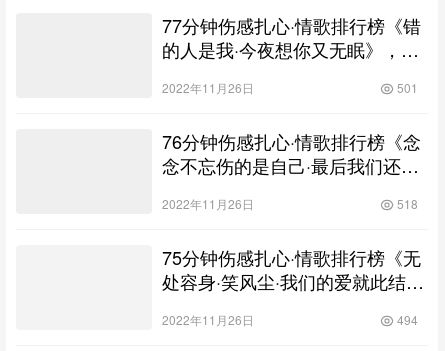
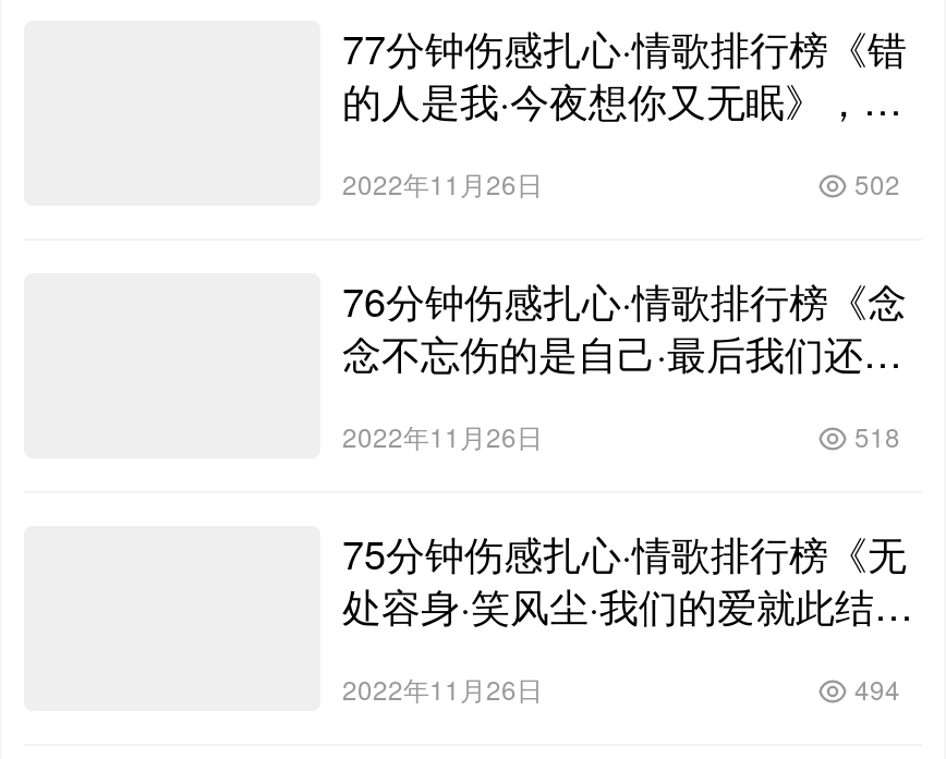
[394,79,418,96] 501 -> [848,164,900,201] 502

